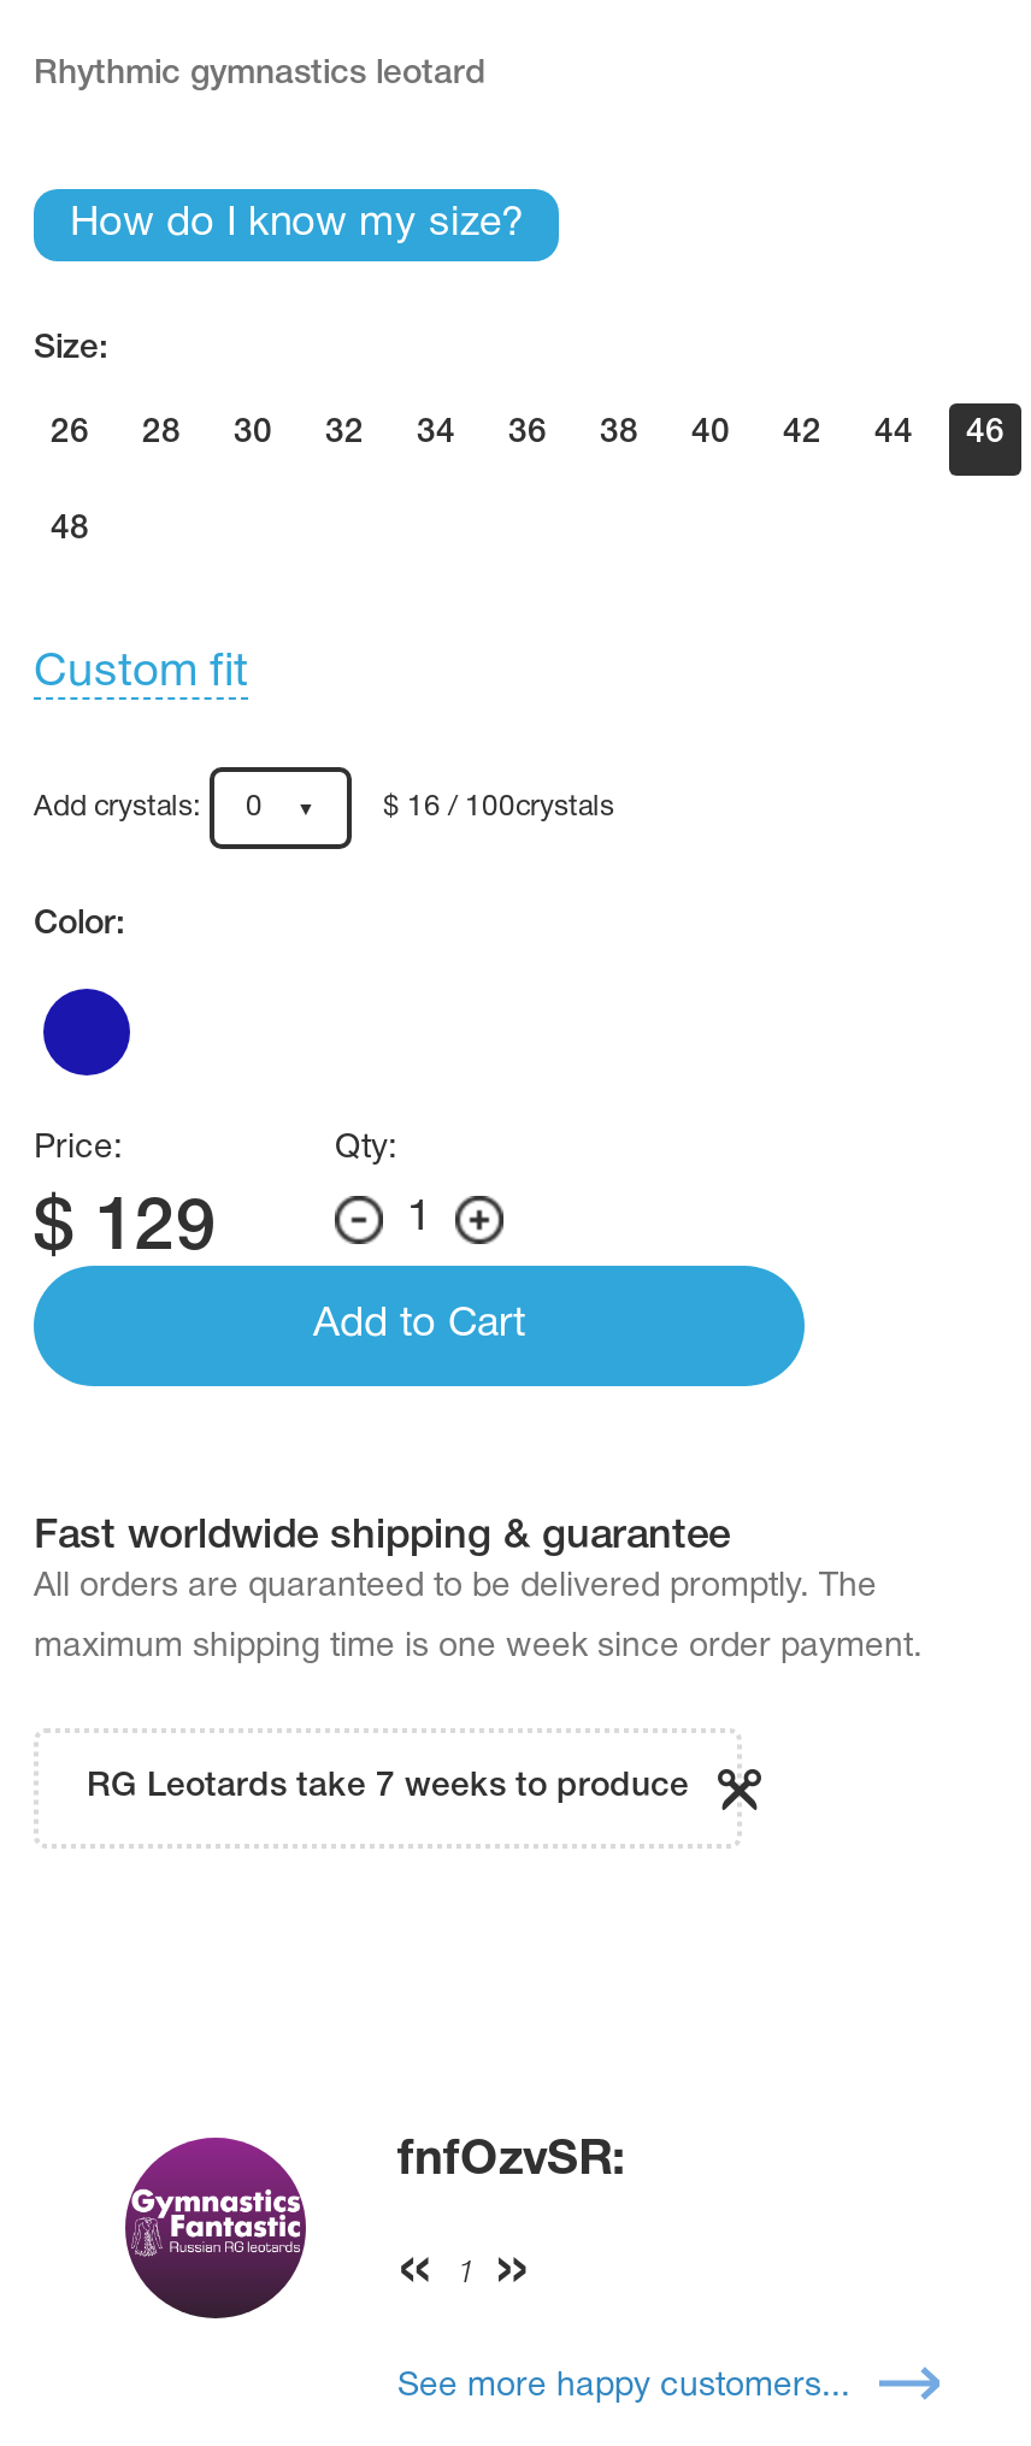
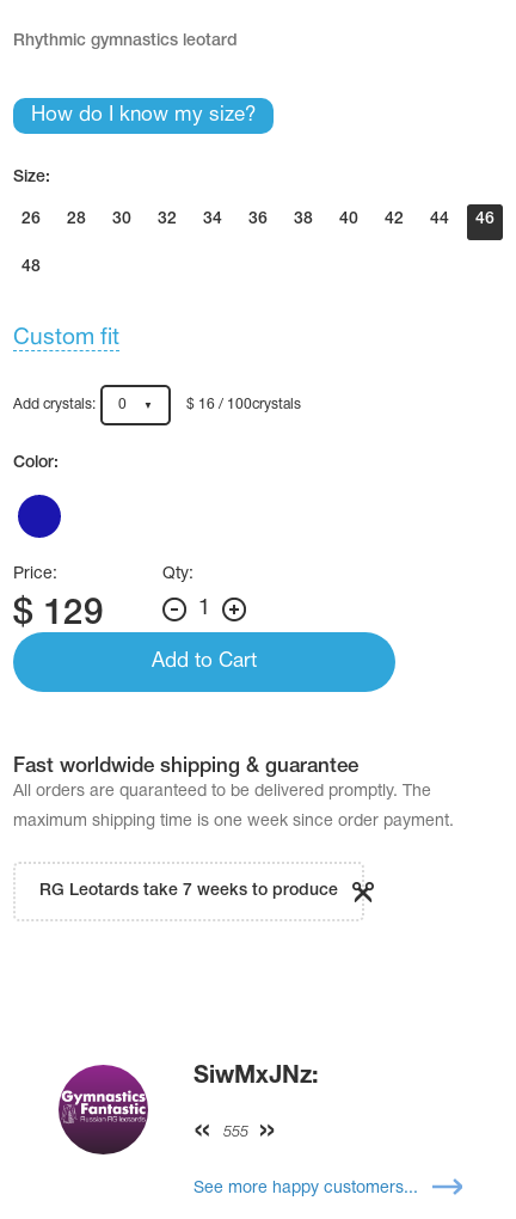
[397,2140,626,2183] fnfOzvSR: -> [193,1066,319,1087] SiwMxJNz:
[458,2260,475,2287] 1 -> [223,1126,248,1139] 555

